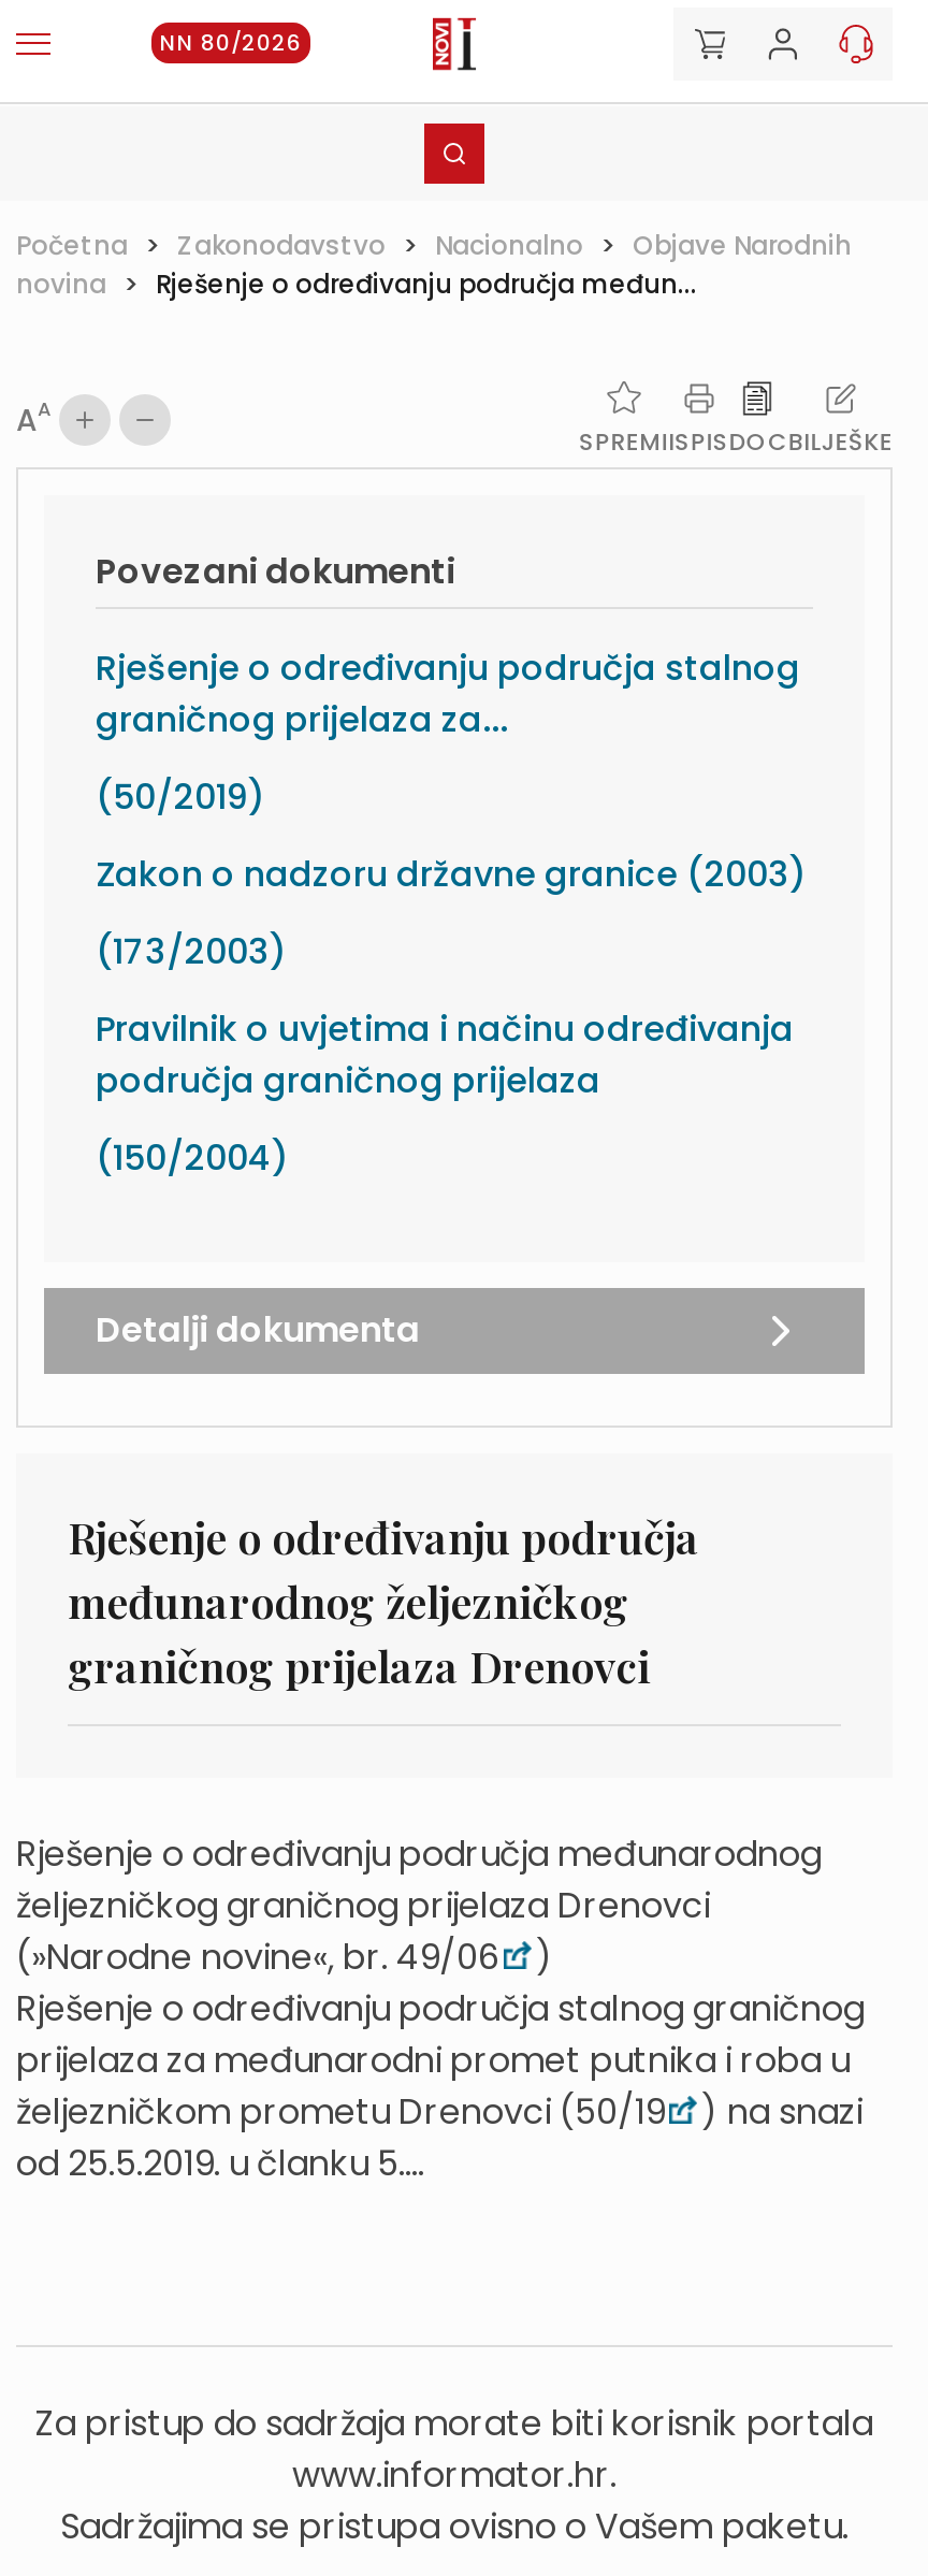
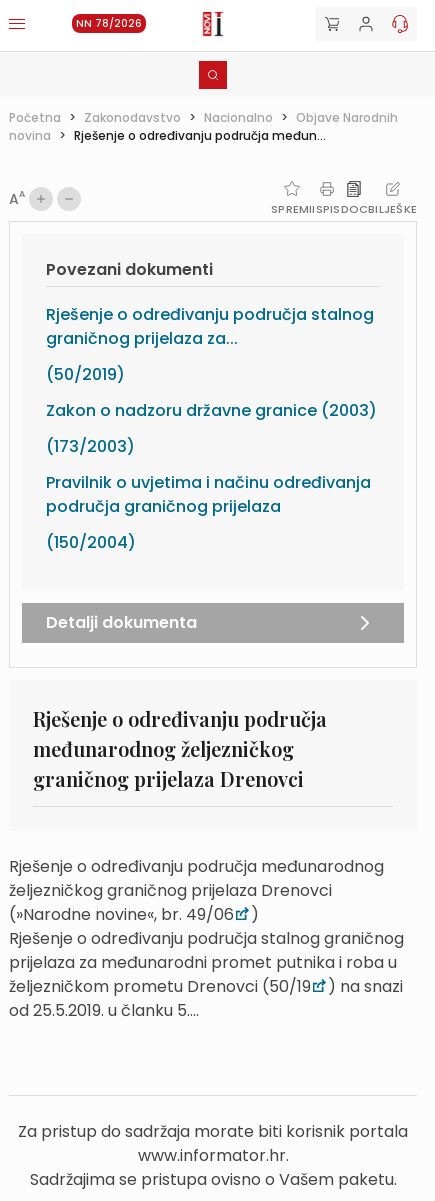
[160,27,302,59] NN 80/2026 -> [76,16,142,31] NN 78/2026

